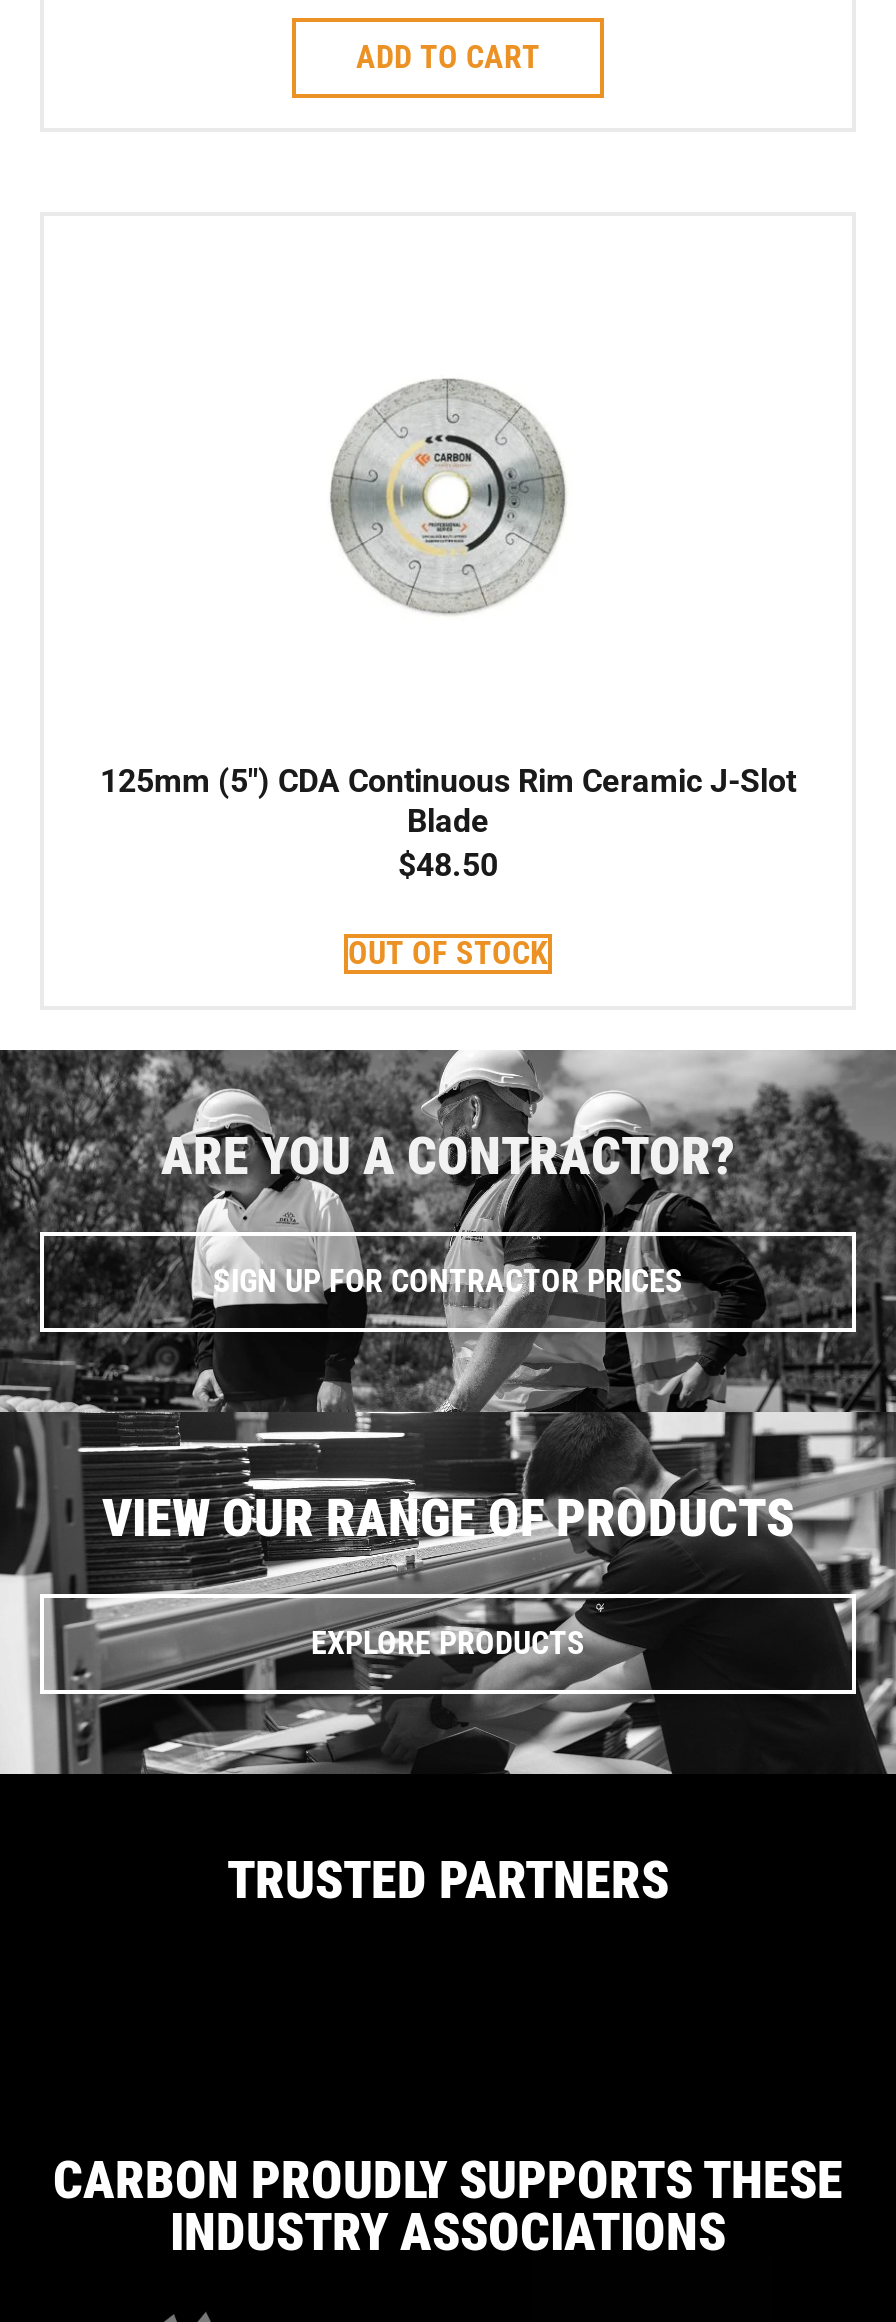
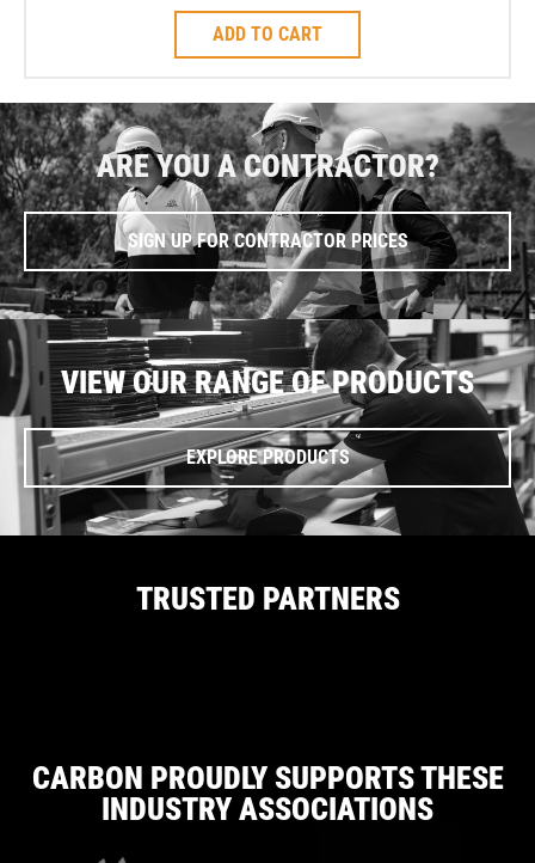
[328,377,568,617] [image] -> none
[100,761,796,971] 125mm (5″) CDA Continuous Rim Ceramic J-Slot | Blade | $48.50 | OUT OF STOCK -> none

